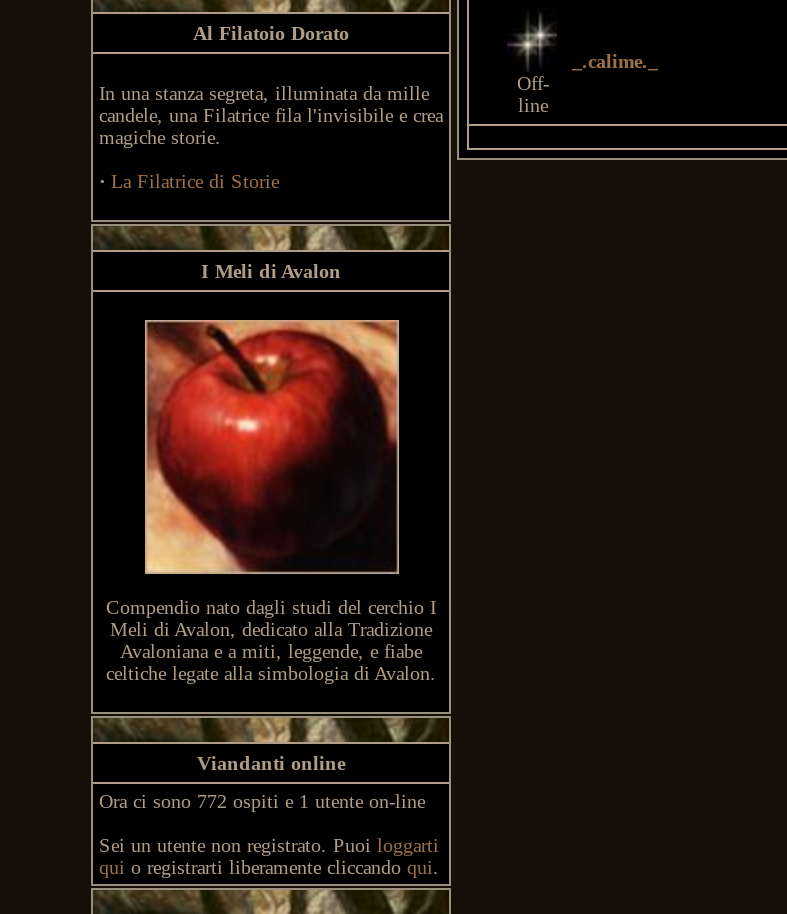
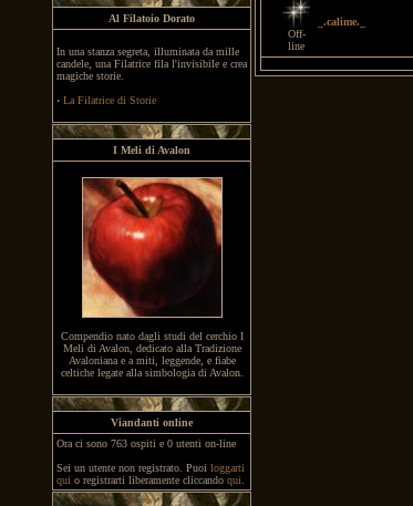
[99,790,425,812] Ora ci sono 772 ospiti e 1 utente on-line -> [56,437,236,450] Ora ci sono 763 ospiti e 0 utenti on-line

